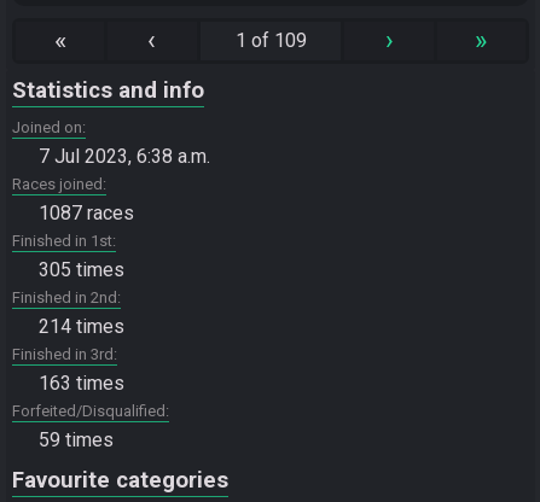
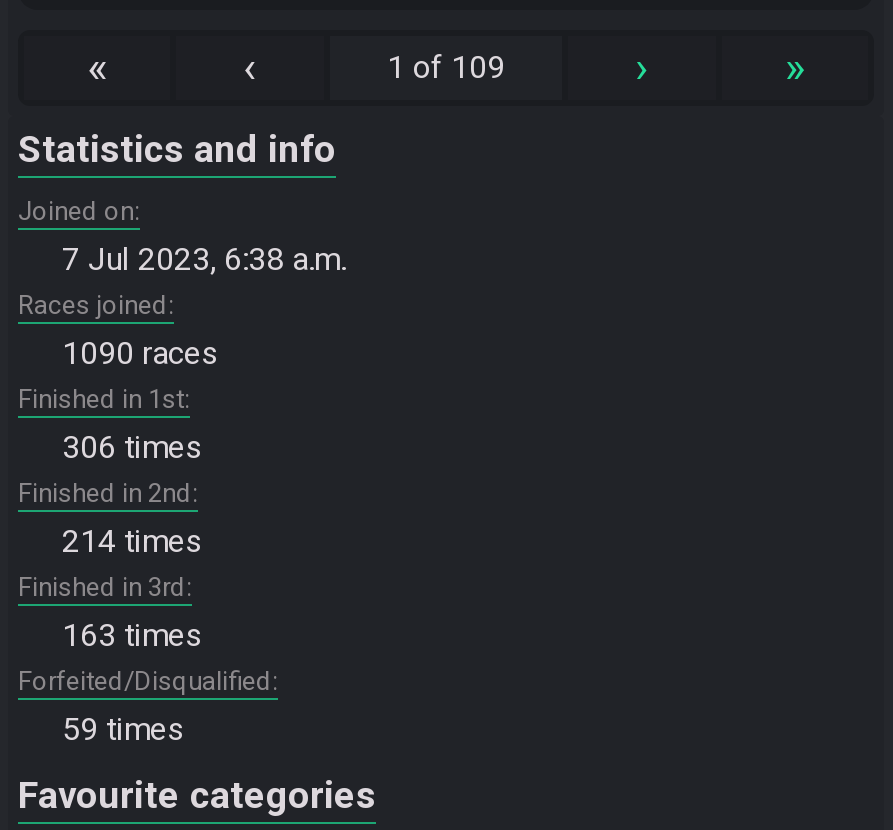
[39,202,134,224] 1087 races -> [62,334,220,372] 1090 races
[39,258,124,281] 305 times -> [62,428,204,466] 306 times

